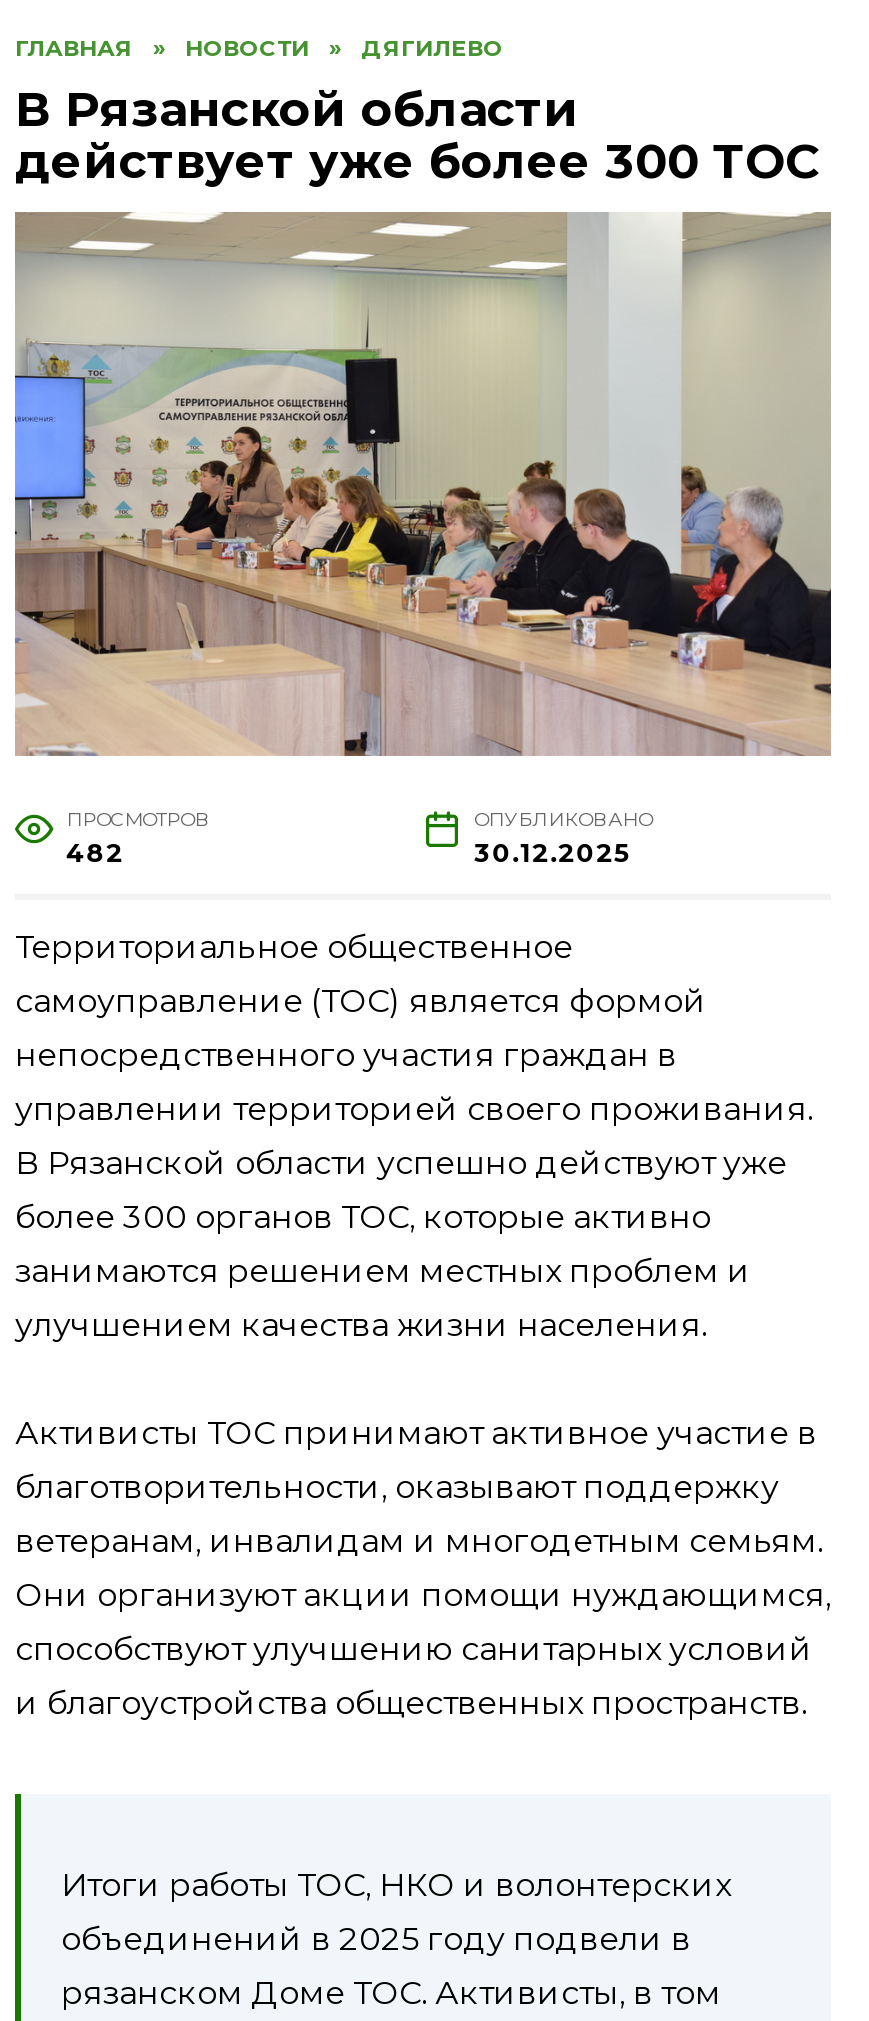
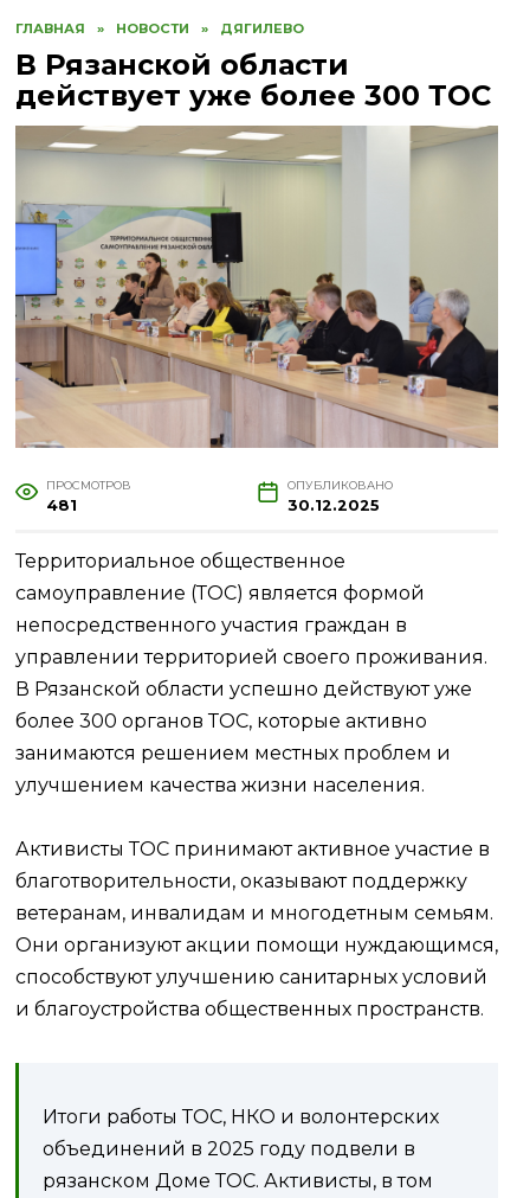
[66,837,124,867] 482 -> [46,496,76,514] 481

